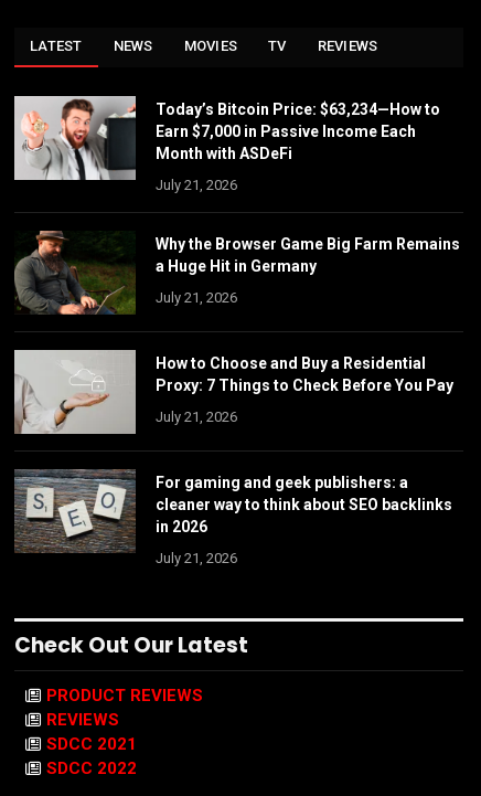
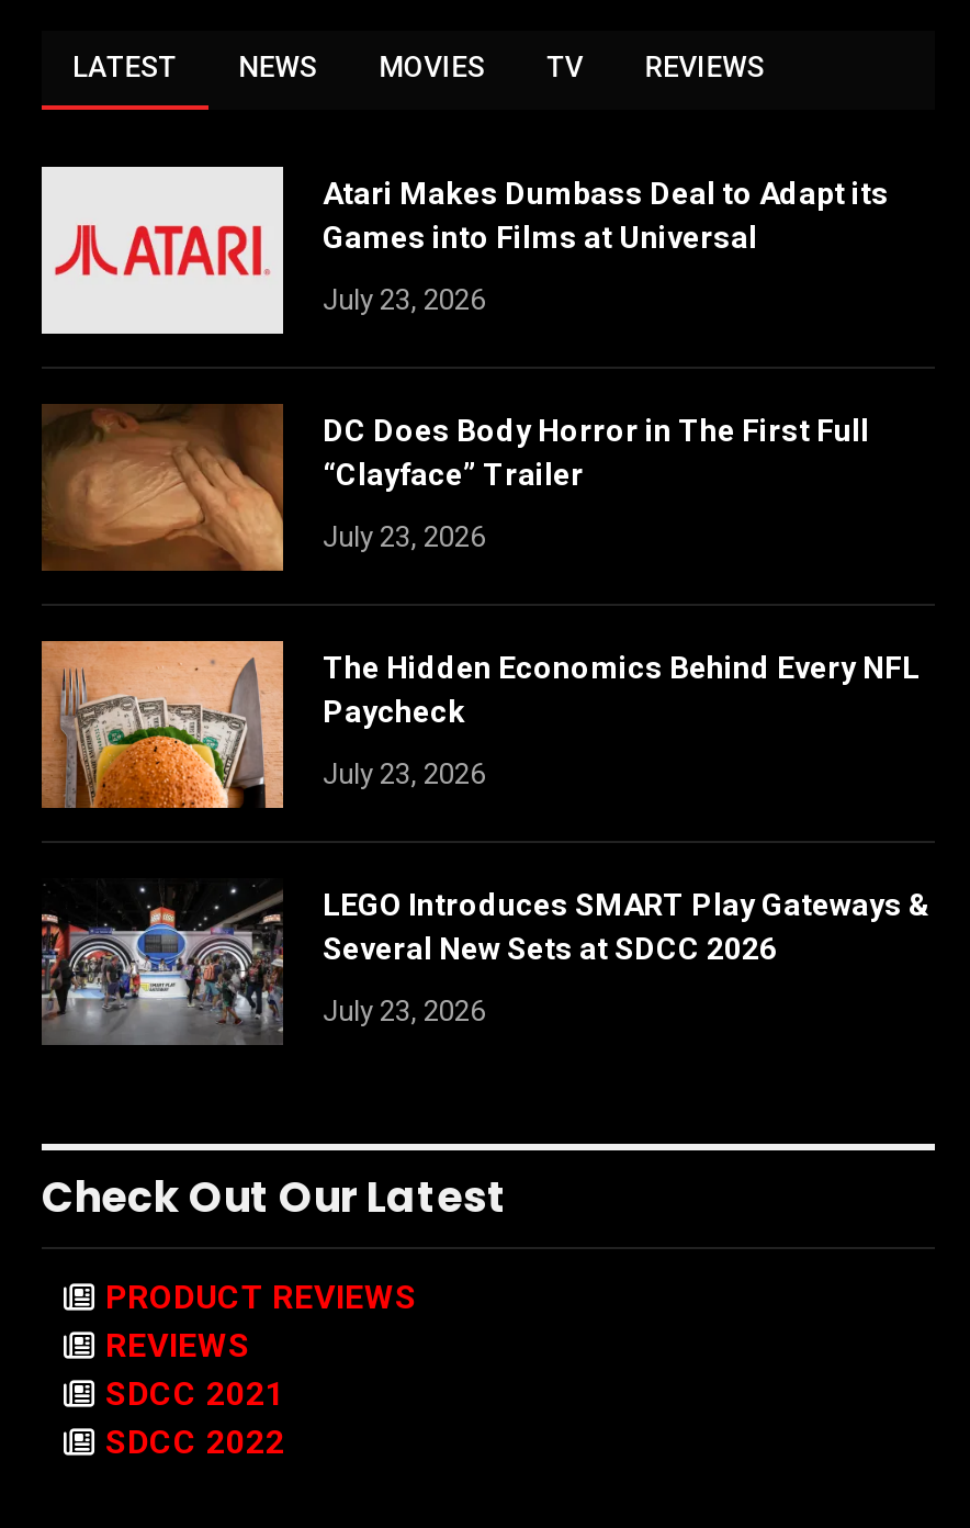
[15,96,440,181] [image] | Today’s Bitcoin Price: $63,234—How to | Earn $7,000 in Passive Income Each | Month with ASDeFi -> [53,169,889,336] [image] | Atari Makes Dumbass Deal to Adapt its | Games into Films at Universal
[156,176,237,193] July 21, 2026 -> [323,283,485,315] July 23, 2026
[14,230,460,316] [image] | Why the Browser Game Big Farm Remains | a Huge Hit in Germany -> [42,404,869,573] [image] | DC Does Body Horror in The First Full | “Clayface” Trailer
[156,289,237,305] July 21, 2026 -> [323,520,485,553] July 23, 2026
[13,349,453,435] [image] | How to Choose and Buy a Residential | Proxy: 7 Things to Check Before You Pay -> [40,639,920,810] [image] | The Hidden Economics Behind Every NFL | Paycheck
[156,408,237,425] July 21, 2026 -> [323,757,485,790] July 23, 2026
[14,468,452,554] [image] | For gaming and geek publishers: a | cleaner way to think about SEO backlinks | in 2026 -> [42,885,930,1047] [image] | LEGO Introduces SMART Play Gateways & | Several New Sets at SDCC 2026
[156,549,237,566] July 21, 2026 -> [323,994,485,1027] July 23, 2026

